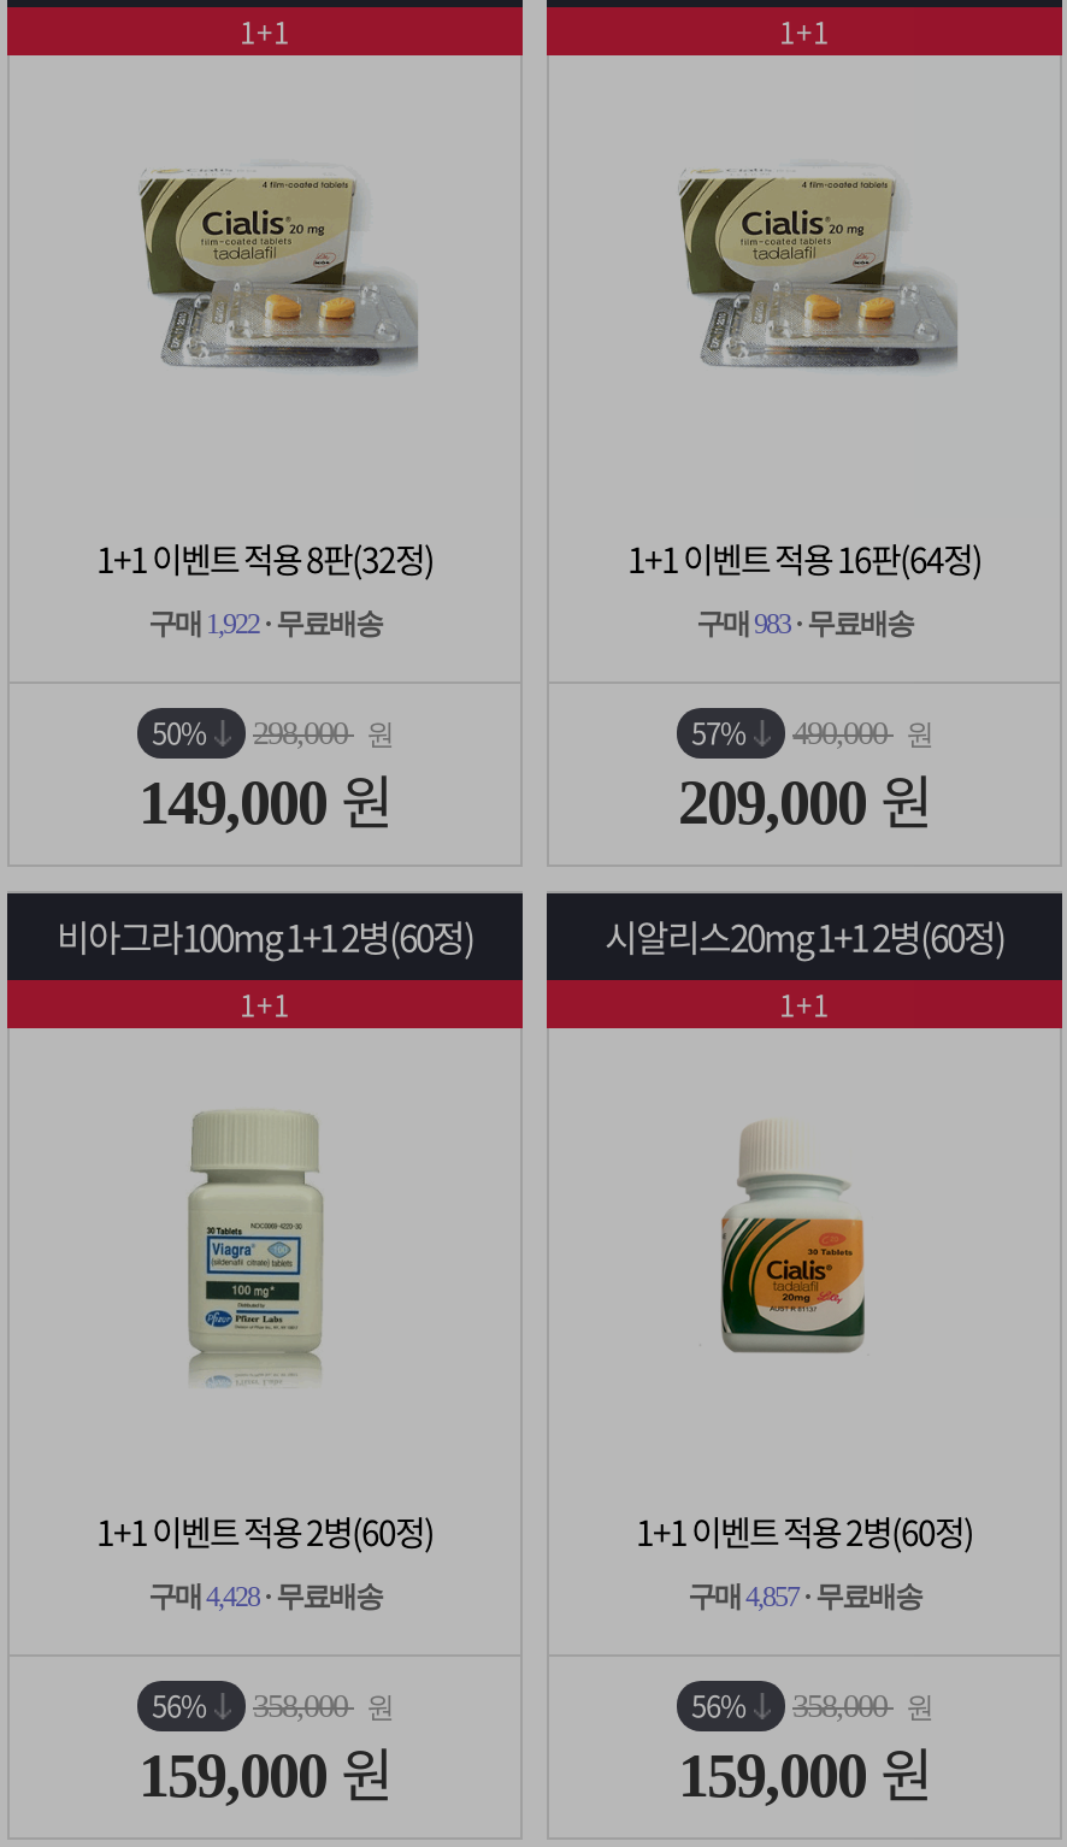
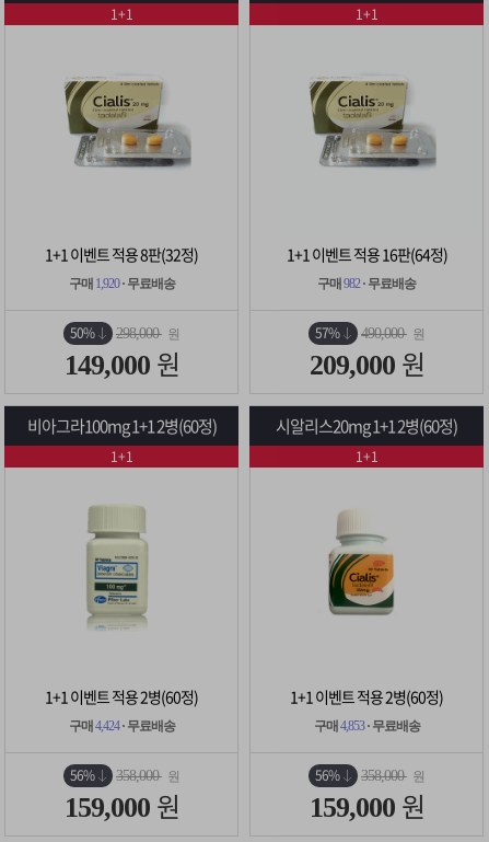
[148,607,382,641] 구매 1,922 · 무료배송 -> [68,276,174,291] 구매 1,920 · 무료배송
[696,607,913,641] 구매 983 · 무료배송 -> [317,276,416,291] 구매 982 · 무료배송
[148,1580,382,1613] 구매4,428 · 무료배송 -> [68,718,174,734] 구매4,424 · 무료배송
[688,1580,921,1613] 구매4,857 · 무료배송 -> [313,718,420,734] 구매4,853 · 무료배송

